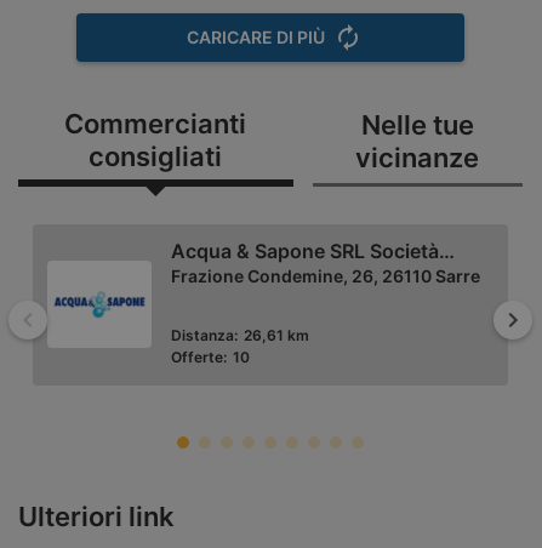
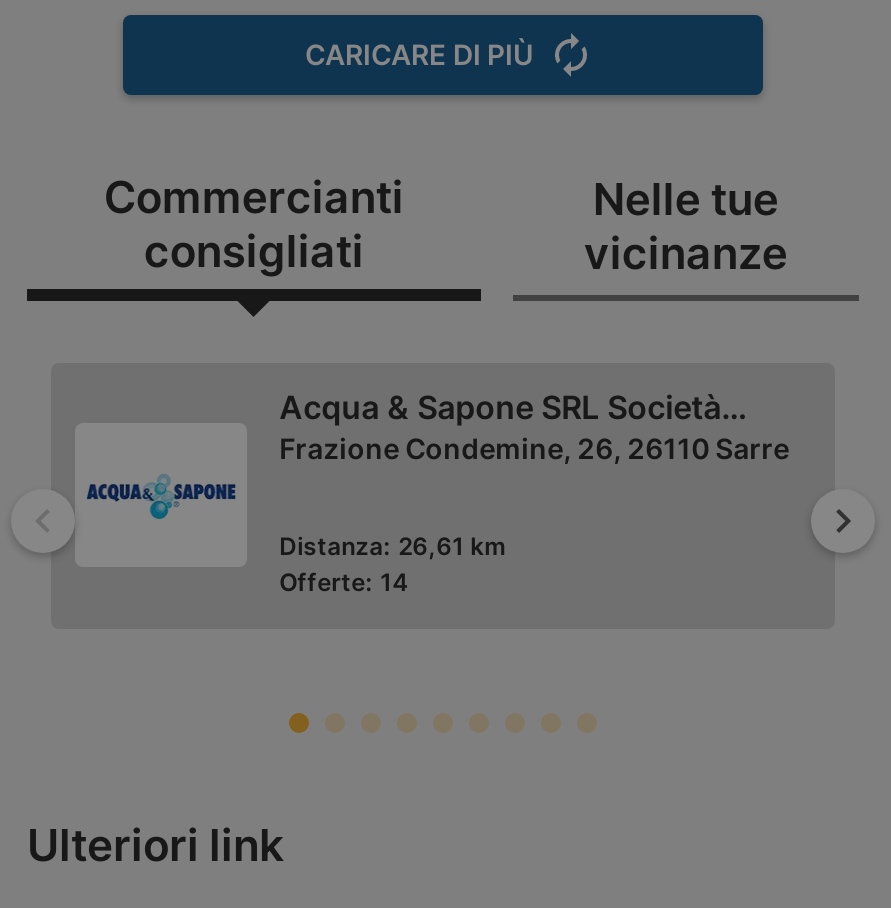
[171,348,249,366] Offerte: 10 -> [279,567,408,597] Offerte: 14

